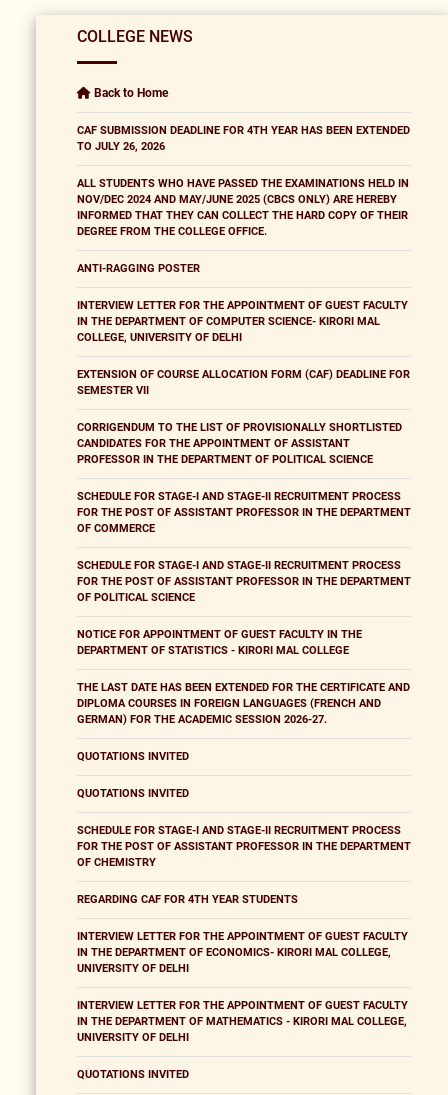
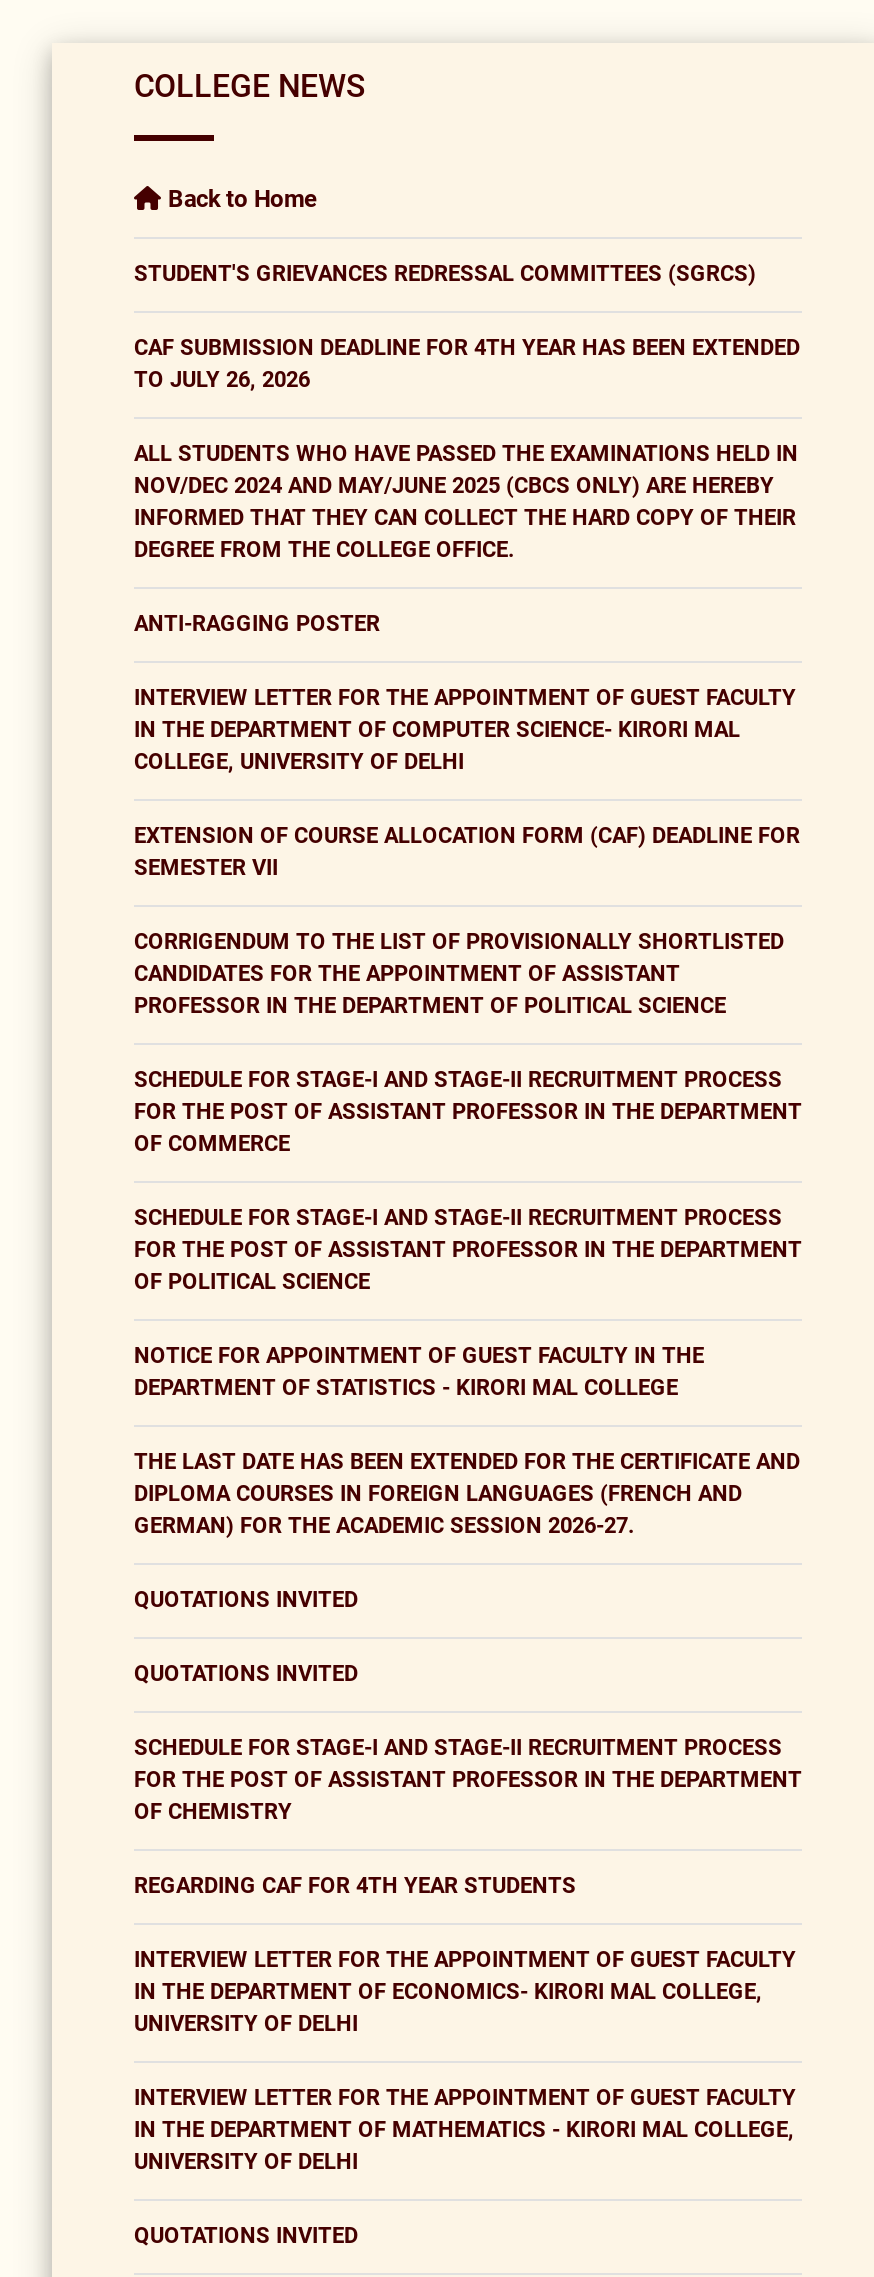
none -> [134,262,756,288] STUDENT'S GRIEVANCES REDRESSAL COMMITTEES (SGRCS)

